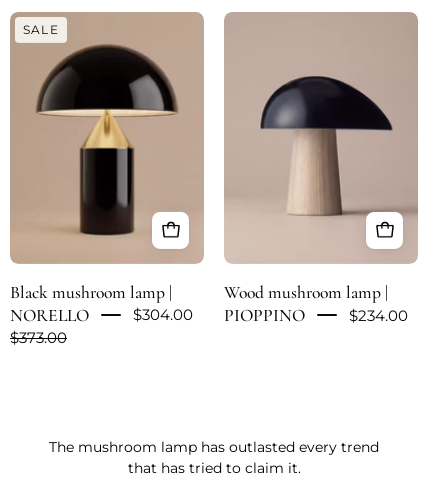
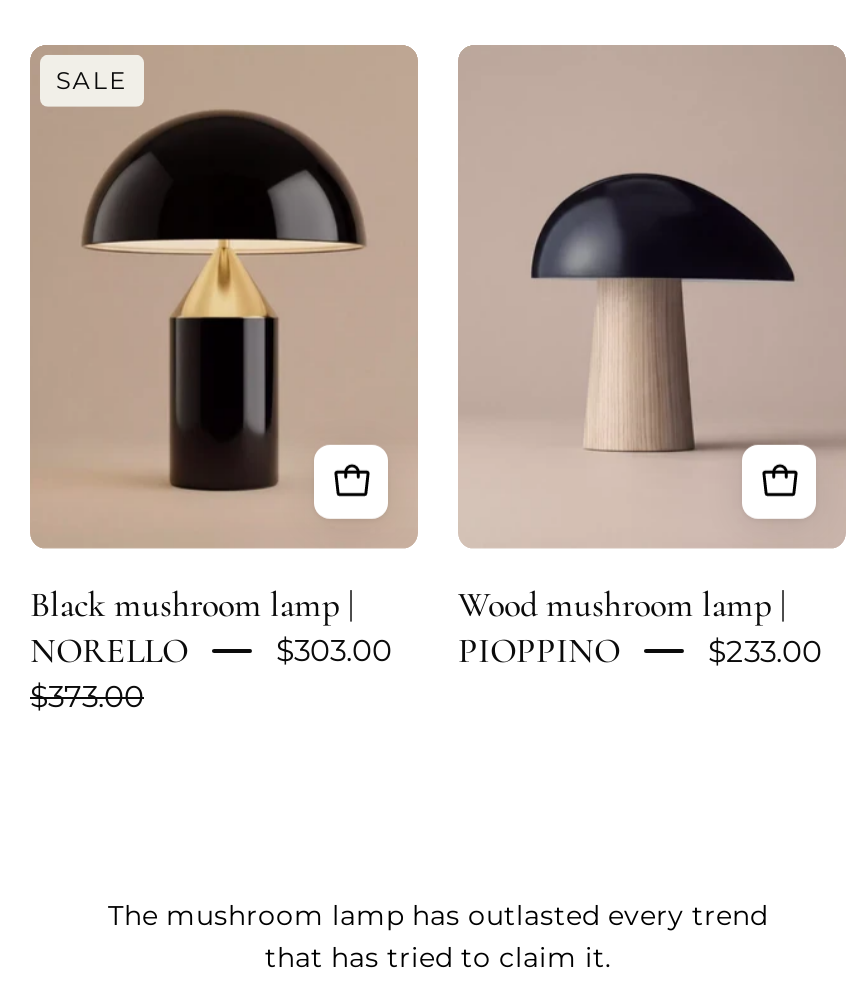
[133,304,305,325] $304.00 PIOPPINO -> [276,630,620,672] $303.00 PIOPPINO
[349,305,408,324] $234.00 -> [708,632,822,670] $233.00

